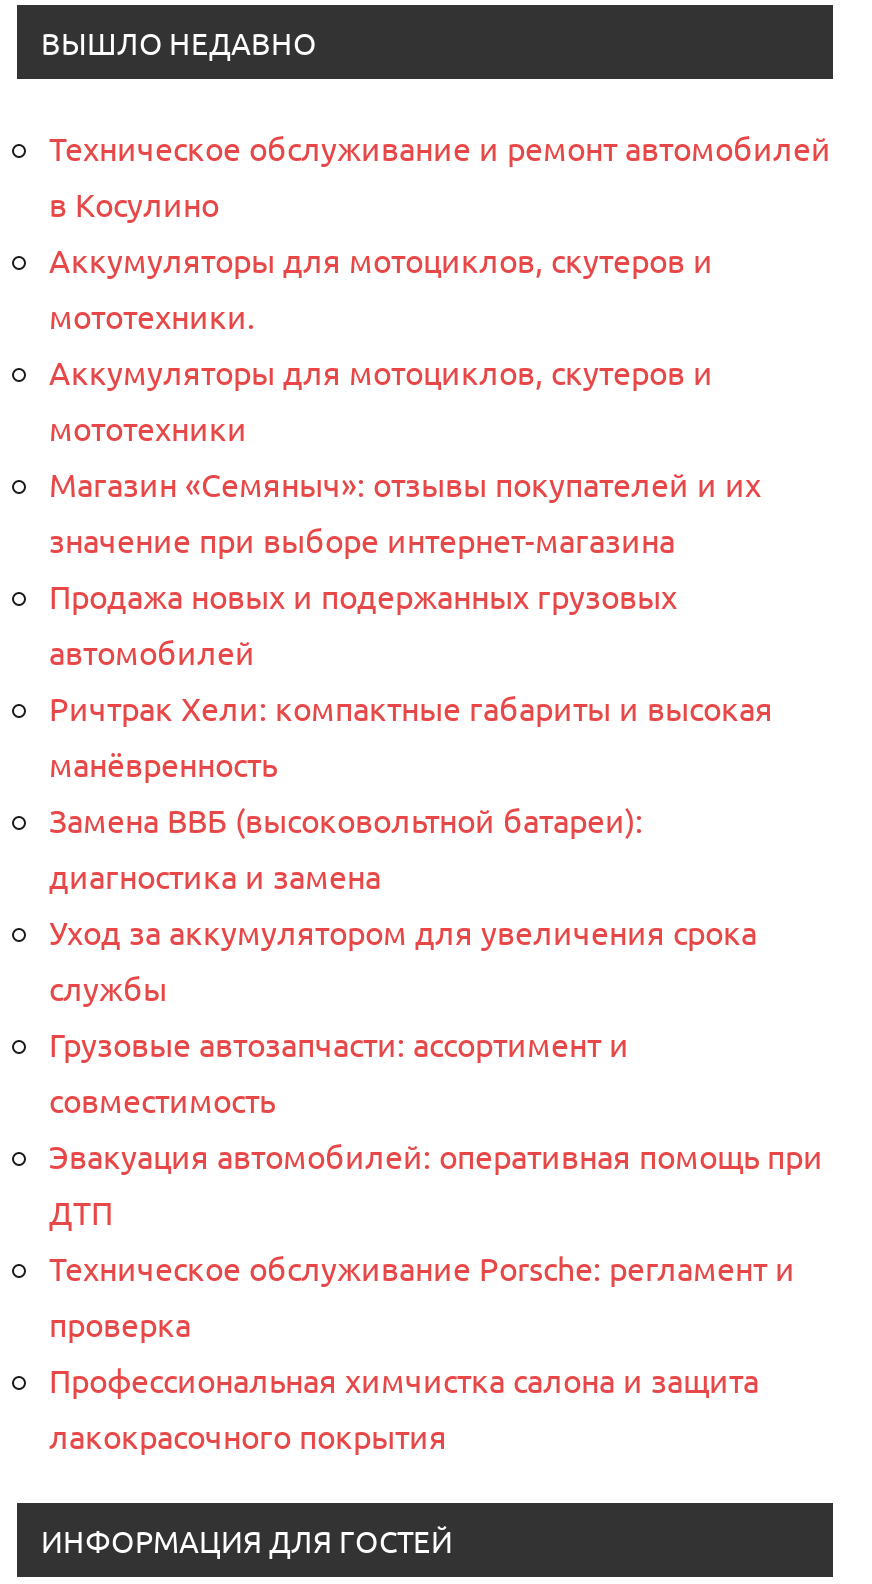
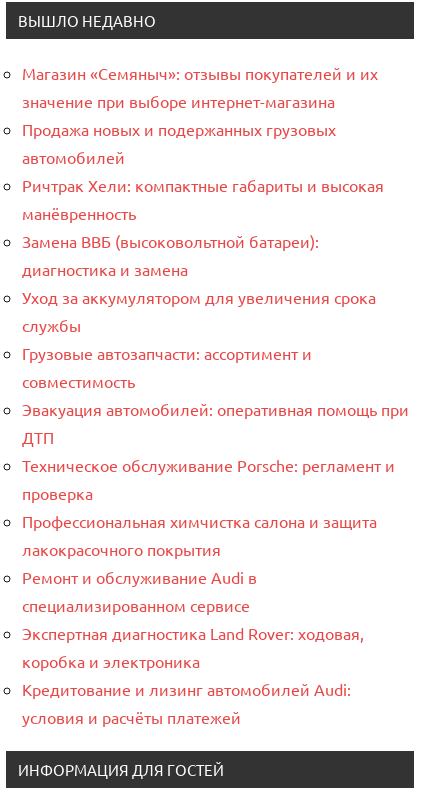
[49,127,831,447] Техническое обслуживание и ремонт автомобилей | в Косулино | Аккумуляторы для мотоциклов, скутеров и | мототехники. | Аккумуляторы для мотоциклов, скутеров и | мототехники -> none
moved [49,463,823,1455] -> [22,63,409,559]: Магазин «Семяныч»: отзывы покупателей и их | значение при выборе интернет-магазина | Продажа новых и подержанных грузовых | ... | Профессиональная химчистка салона и защита | лакокрасочного покрытия
none -> [22,567,364,727] Ремонт и обслуживание Audi в | специализированном сервисе | Экспертная диагностика Land Rover: ходовая, | коробка и электроника | Кредитование и лизинг автомобилей Audi: | условия и расчёты платежей

